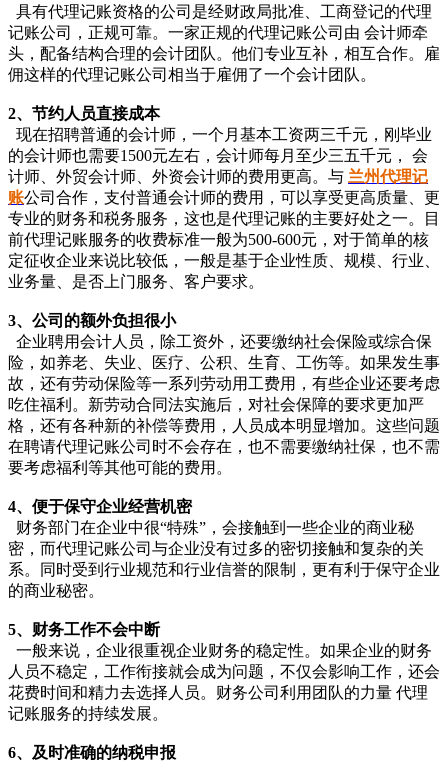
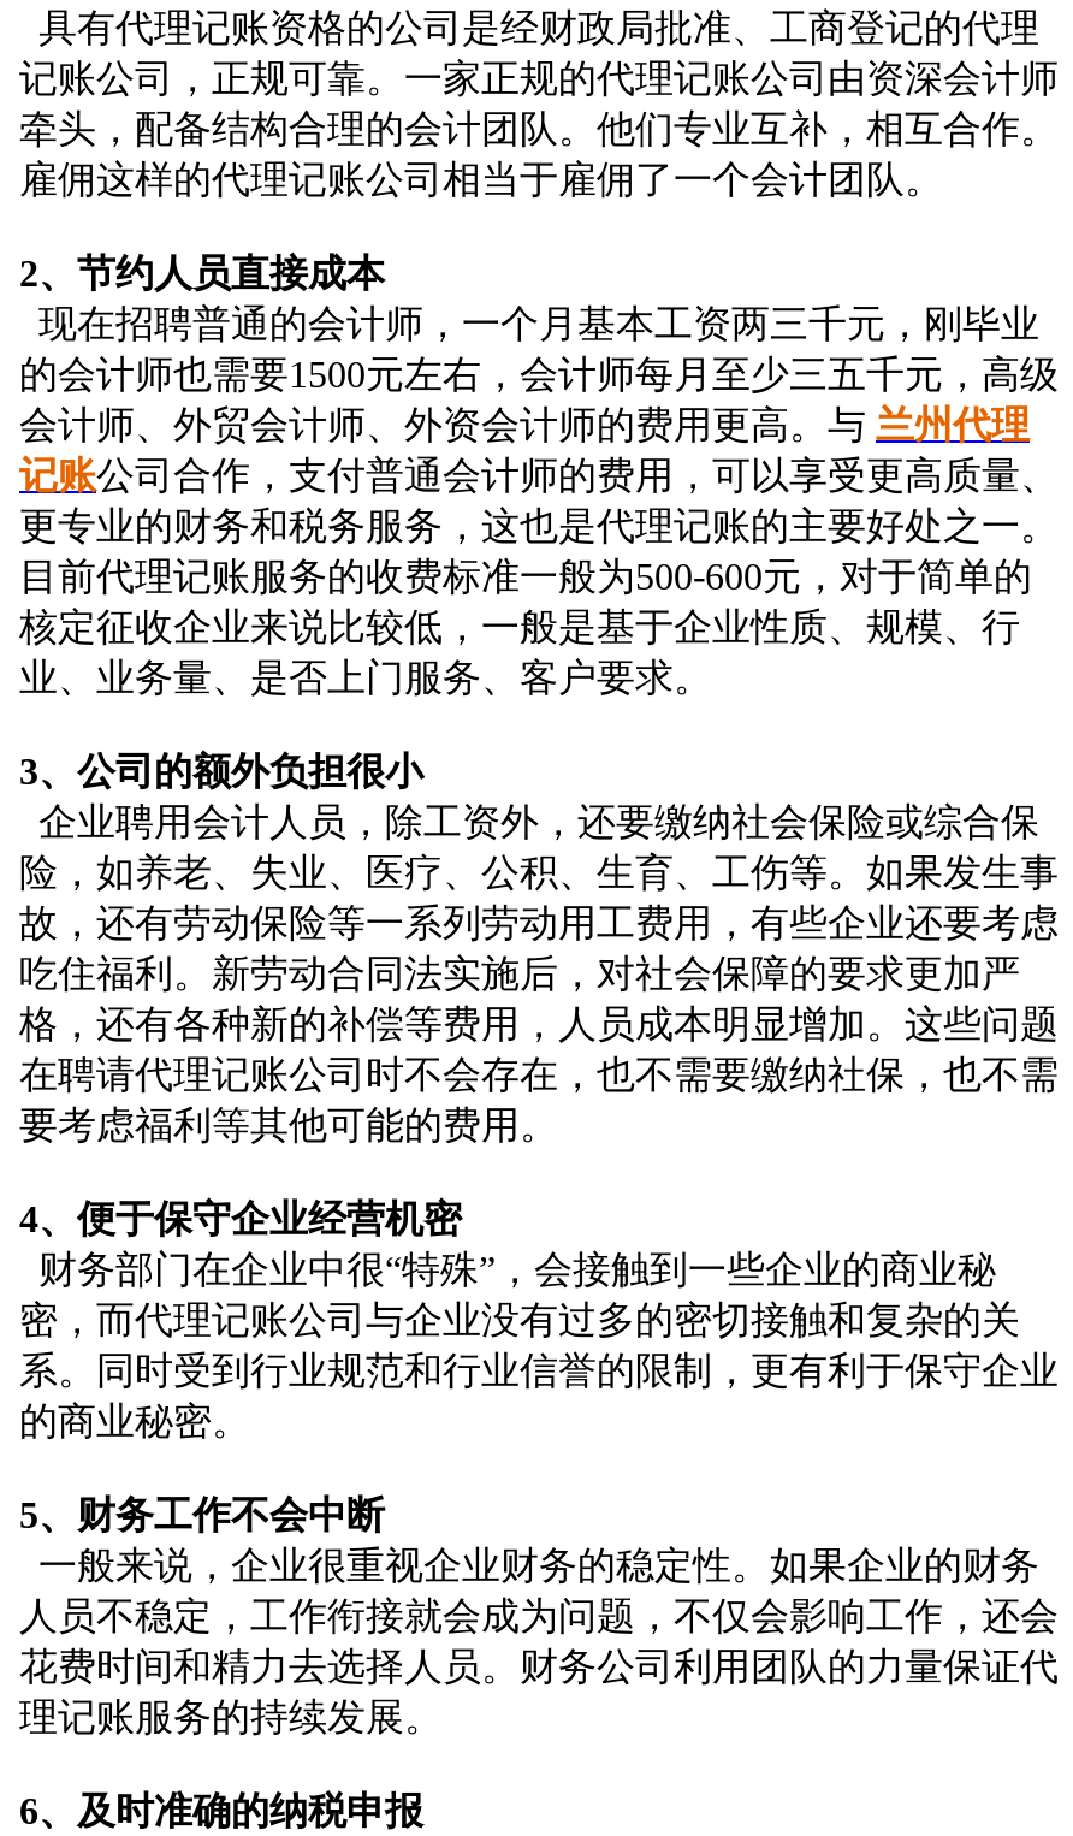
[8,23,440,82] 记账公司，正规可靠。一家正规的代理记账公司由 会计师牵 | 头，配备结构合理的会计团队。他们专业互补，相互合作。雇 | 佣这样的代理记账公司相当于雇佣了一个会计团队。 -> [19,57,1059,199] 记账公司，正规可靠。一家正规的代理记账公司由资深会计师 | 牵头，配备结构合理的会计团队。他们专业互补，相互合作。 | 雇佣这样的代理记账公司相当于雇佣了一个会计团队。
[8,146,440,289] 的会计师也需要1500元左右，会计师每月至少三五千元， 会 | 计师、外贸会计师、外资会计师的费用更高。与兰州代理记 | 账公司合作，支付普通会计师的费用，可以享受更高质量、更 | 专业的财务和税务服务，这也是代理记账的主要好处之一。目 | 前代理记账服务的收费标准一般为500-600元，对于简单的核 | 定征收企业来说比较低，一般是基于企业性质、规模、行业、 | 业务量、是否上门服务、客户要求。 -> [19,353,1059,697] 的会计师也需要1500元左右，会计师每月至少三五千元，高级 | 会计师、外贸会计师、外资会计师的费用更高。与兰州代理 | 记账公司合作，支付普通会计师的费用，可以享受更高质量、 | 更专业的财务和税务服务，这也是代理记账的主要好处之一。 | 目前代理记账服务的收费标准一般为500-600元，对于简单的 | 核定征收企业来说比较低，一般是基于企业性质、规模、行 | 业、业务量、是否上门服务、客户要求。
[8,683,428,721] 花费时间和精力去选择人员。财务公司利用团队的力量 代理 | 记账服务的持续发展。 -> [19,1645,1059,1736] 花费时间和精力去选择人员。财务公司利用团队的力量保证代 | 理记账服务的持续发展。

